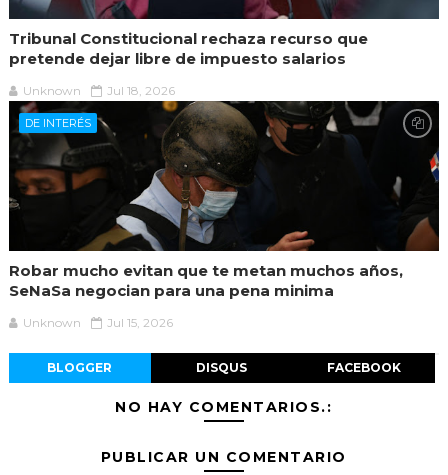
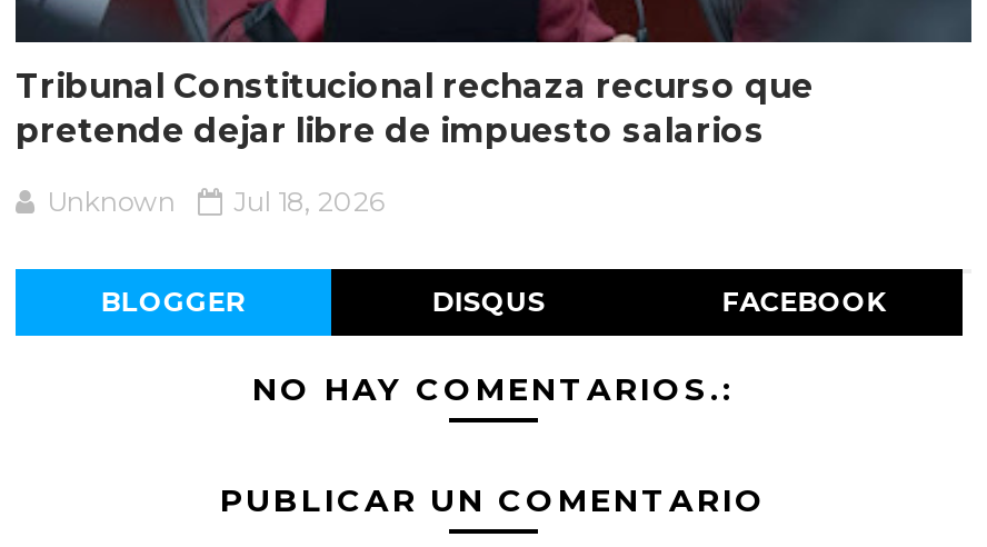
[9,100,439,251] [image] | DE INTERÉS -> none
[9,261,403,330] Robar mucho evitan que te metan muchos años, | SeNaSa negocian para una pena minima | Unknown | Jul 15, 2026 -> none

